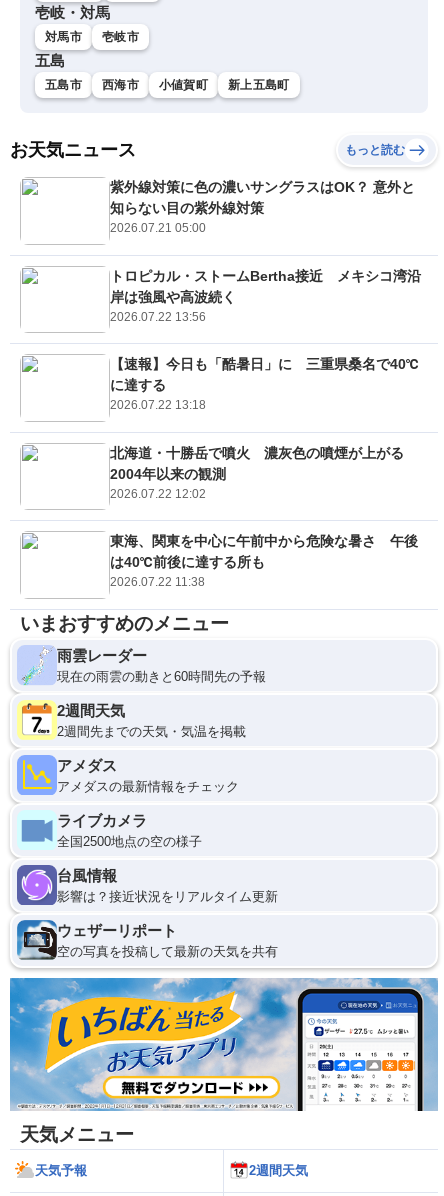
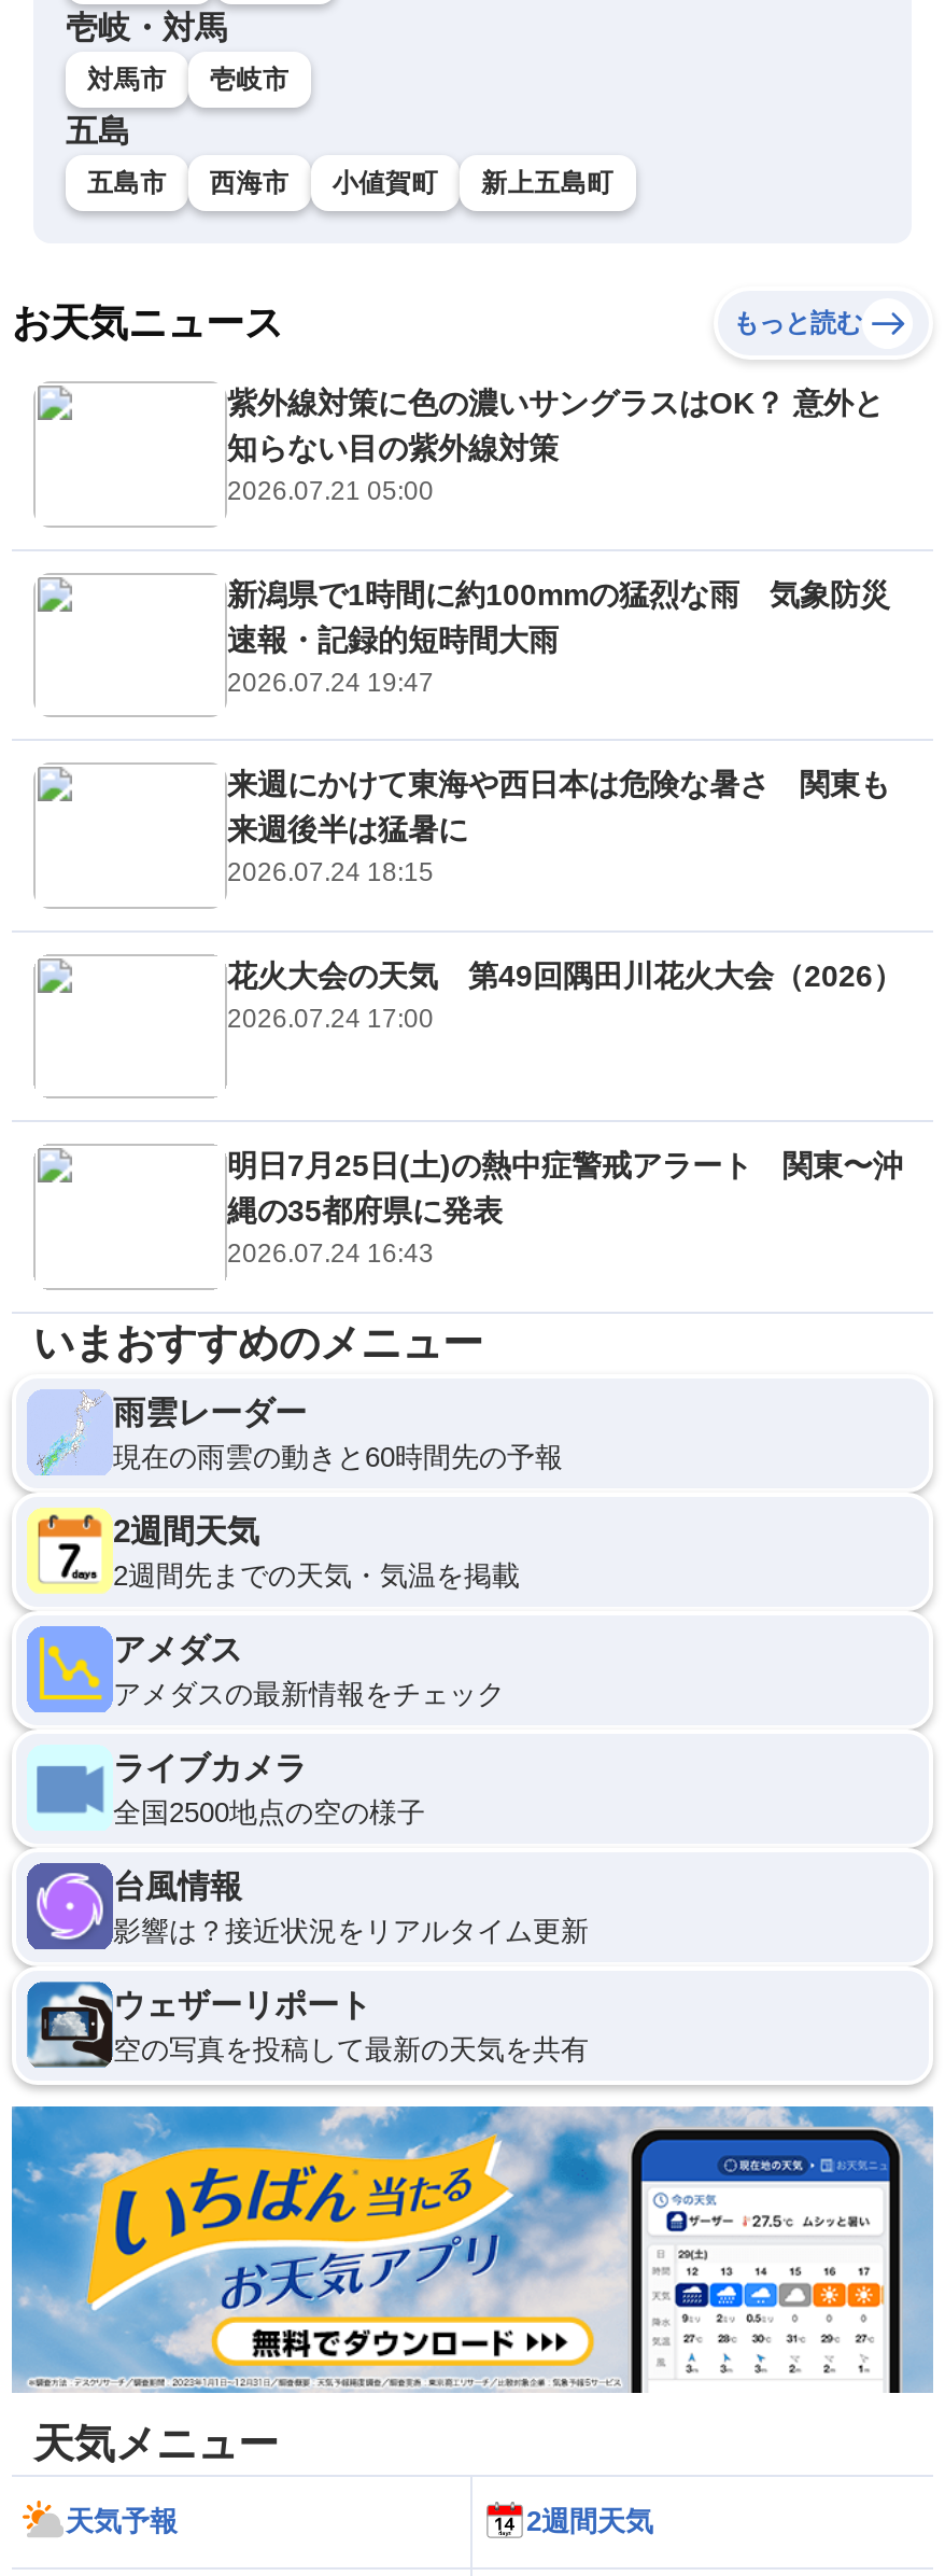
[110,268,421,324] トロピカル・ストームBertha接近 メキシコ湾沿 | 岸は強風や高波続く | 2026.07.22 13:56 -> [227,577,890,697] 新潟県で1時間に約100mmの猛烈な雨 気象防災 | 速報・記録的短時間大雨 | 2026.07.24 19:47
[110,356,419,412] 【速報】今日も「酷暑日」に 三重県桑名で40℃ | に達する | 2026.07.22 13:18 -> [227,767,890,888] 来週にかけて東海や西日本は危険な暑さ 関東も | 来週後半は猛暑に | 2026.07.24 18:15
[110,445,418,501] 北海道・十勝岳で噴火 濃灰色の噴煙が上がる | 2004年以来の観測 | 2026.07.22 12:02 -> [227,958,903,1033] 花火大会の天気 第49回隅田川花火大会（2026） | 2026.07.24 17:00
[110,533,418,589] 東海、関東を中心に午前中から危険な暑さ 午後 | は40℃前後に達する所も | 2026.07.22 11:38 -> [227,1148,903,1269] 明日7月25日(土)の熱中症警戒アラート 関東〜沖 | 縄の35都府県に発表 | 2026.07.24 16:43

